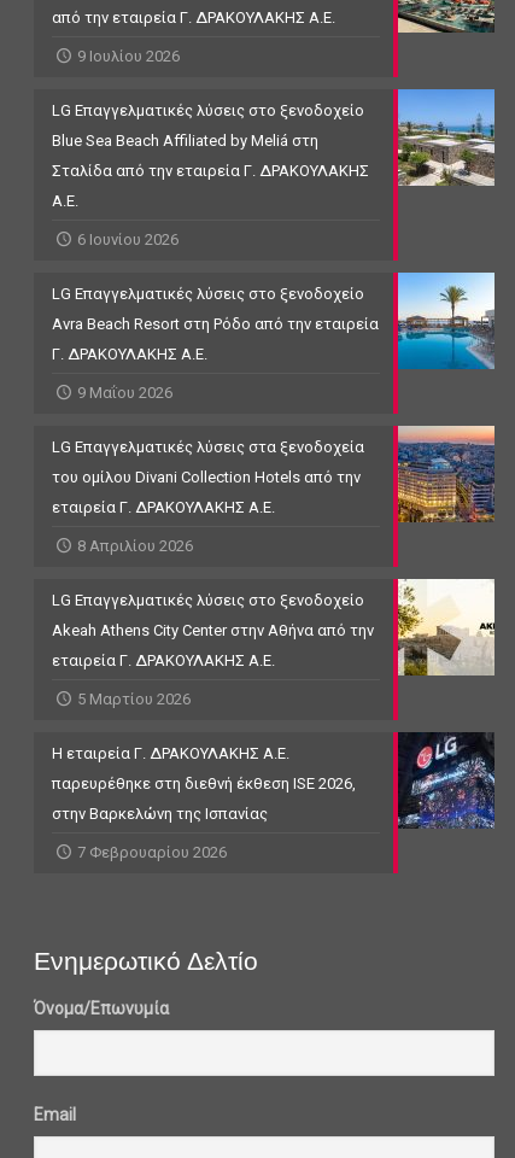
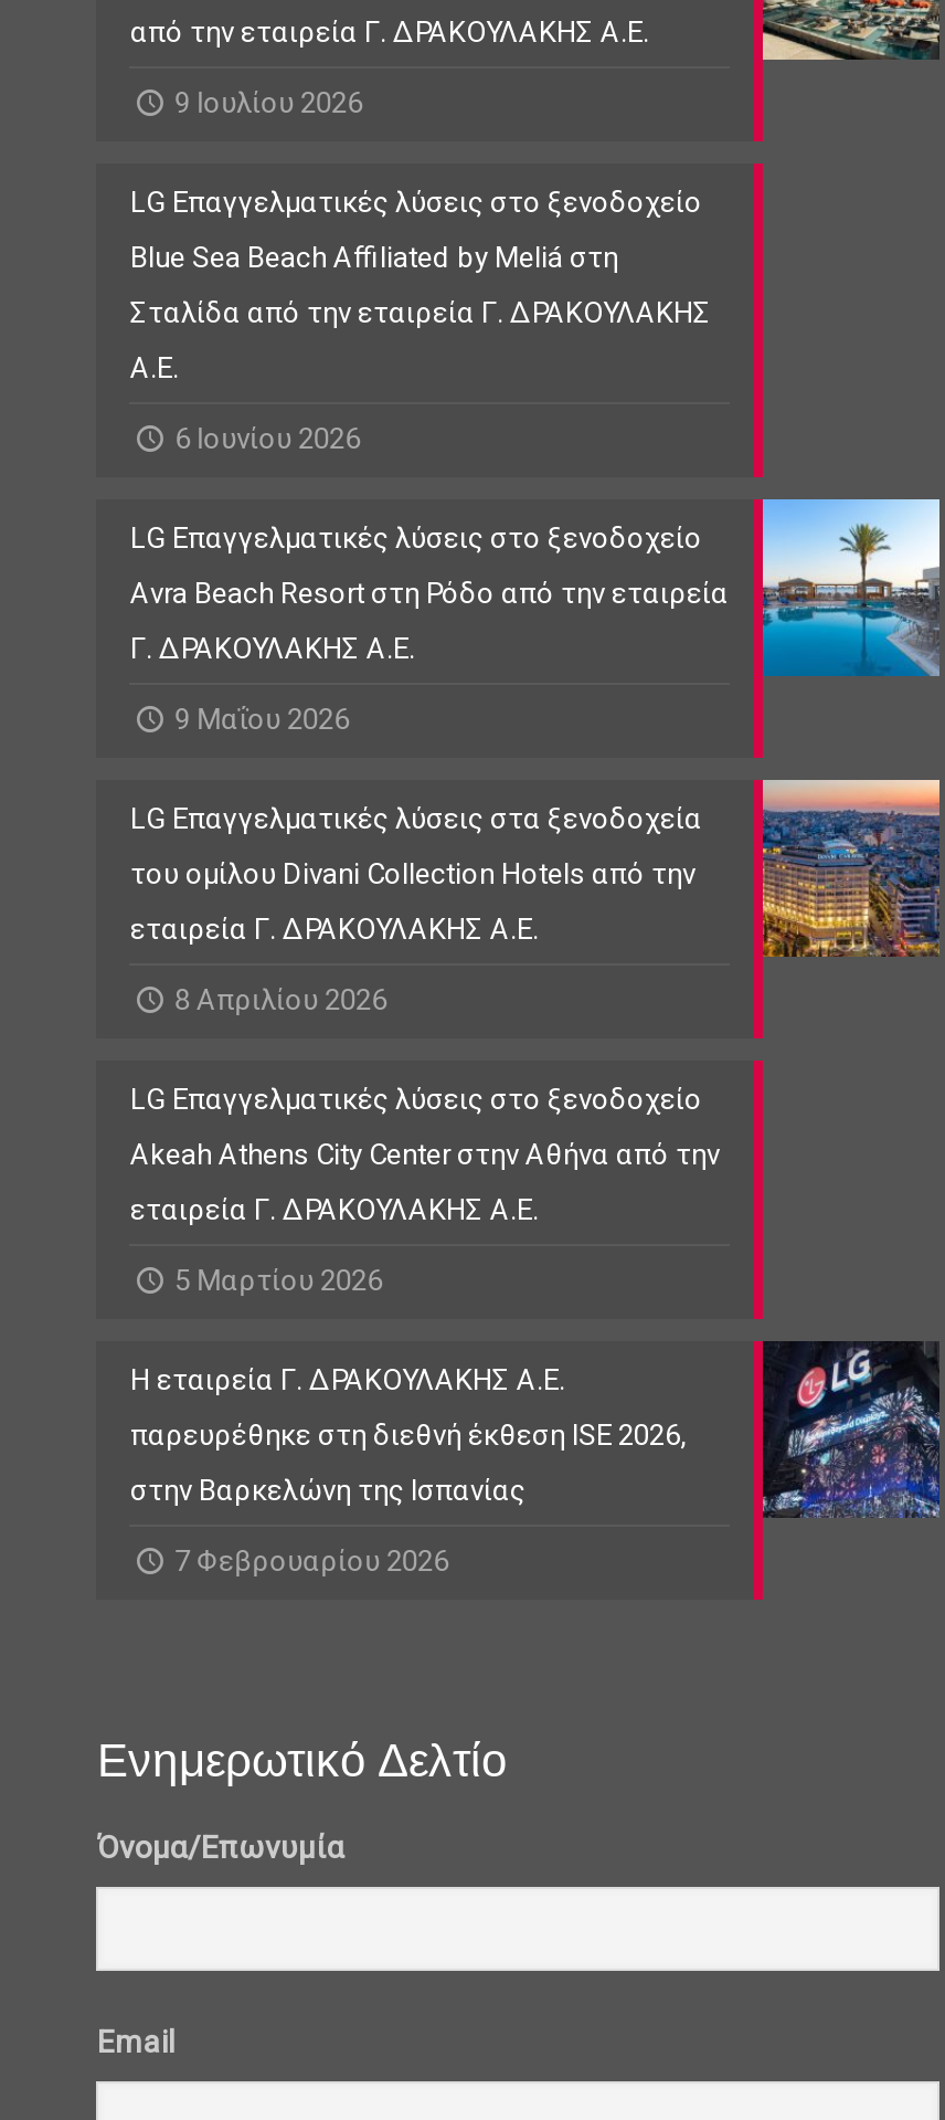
[397,88,496,187] [image] -> none
[397,578,496,677] [image] -> none

